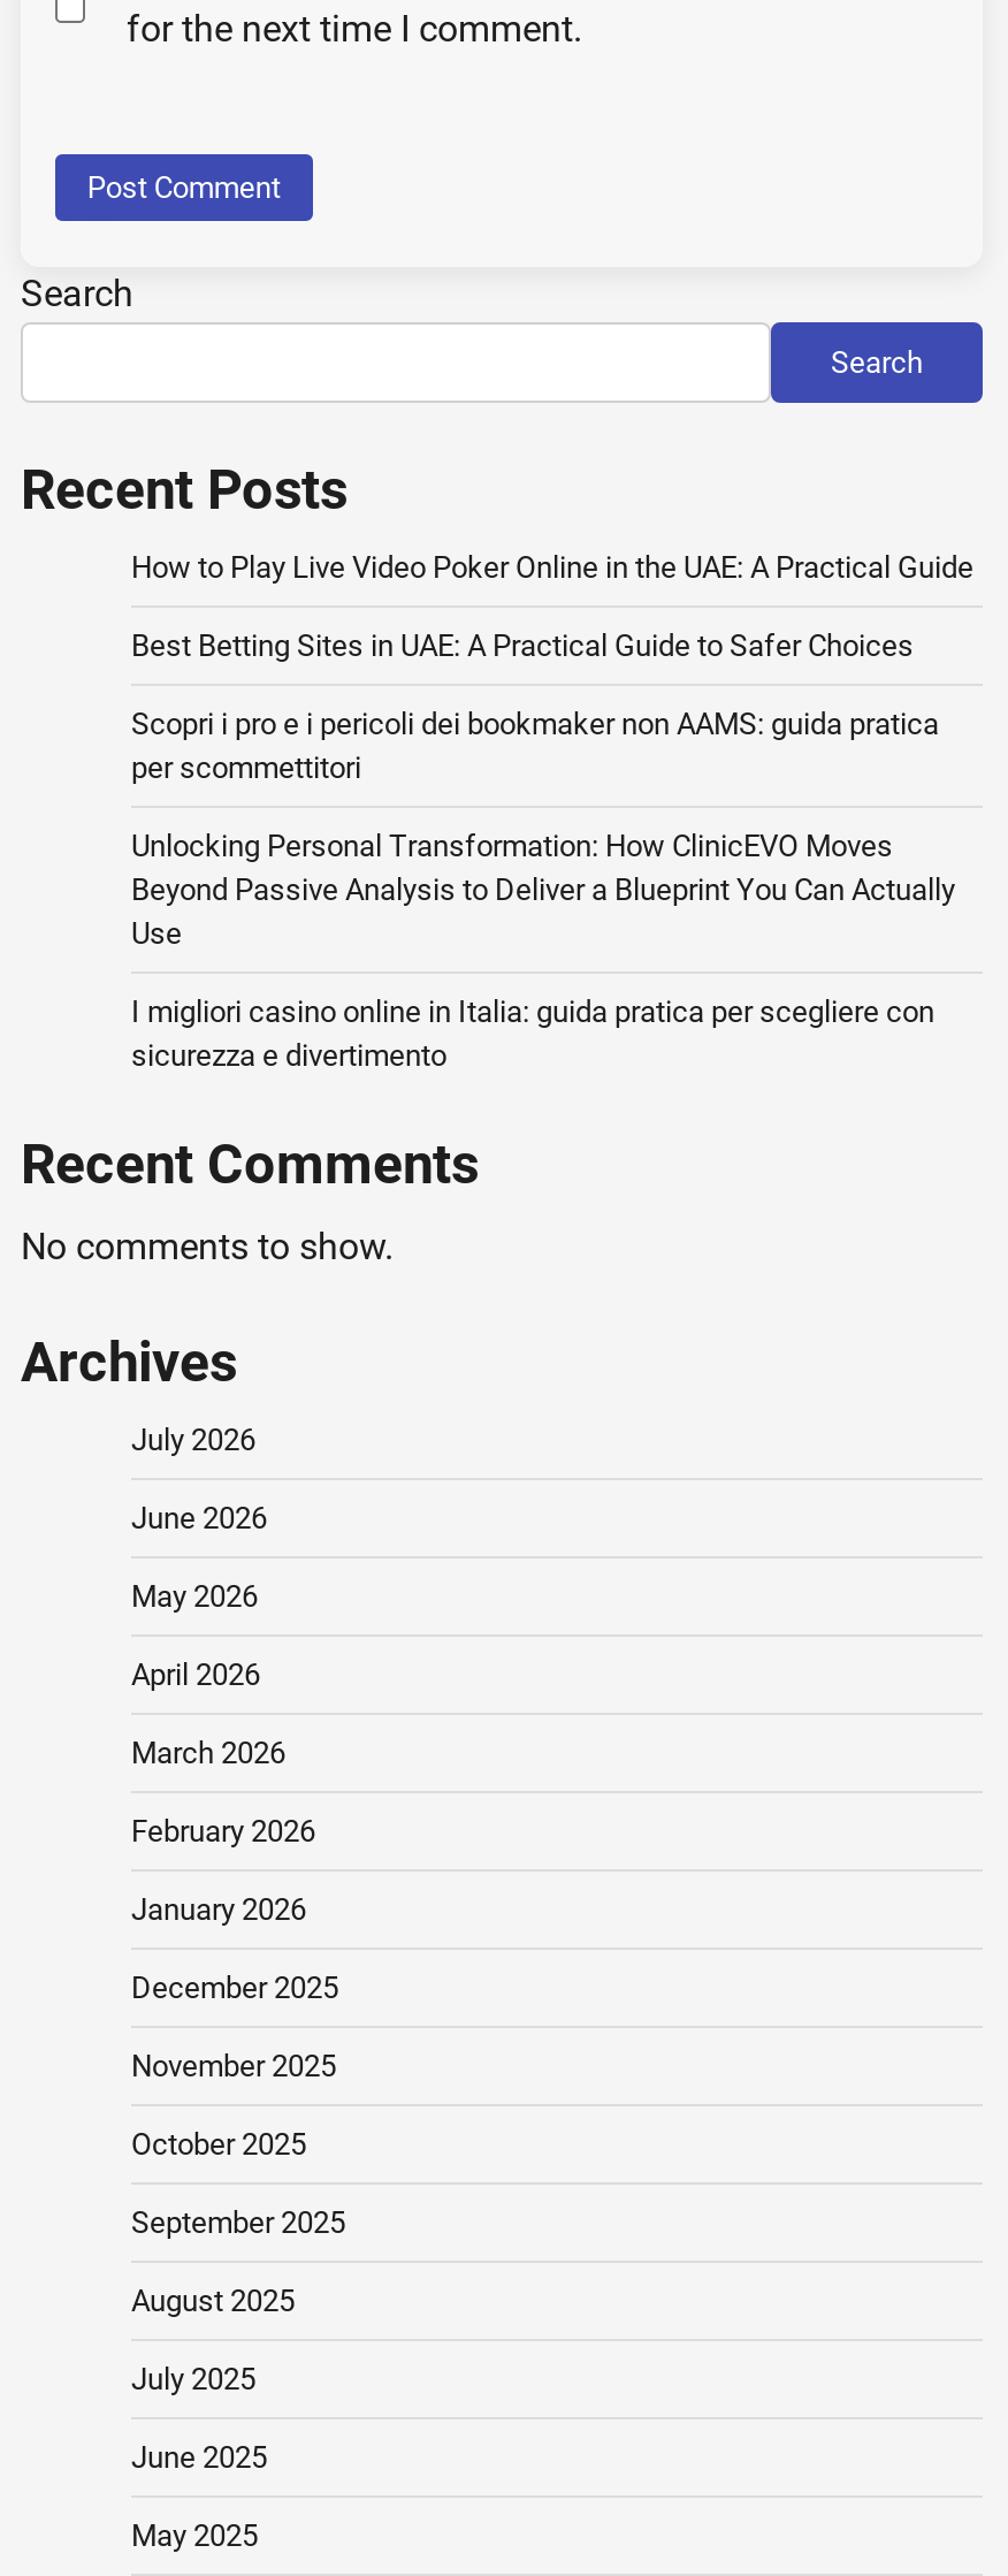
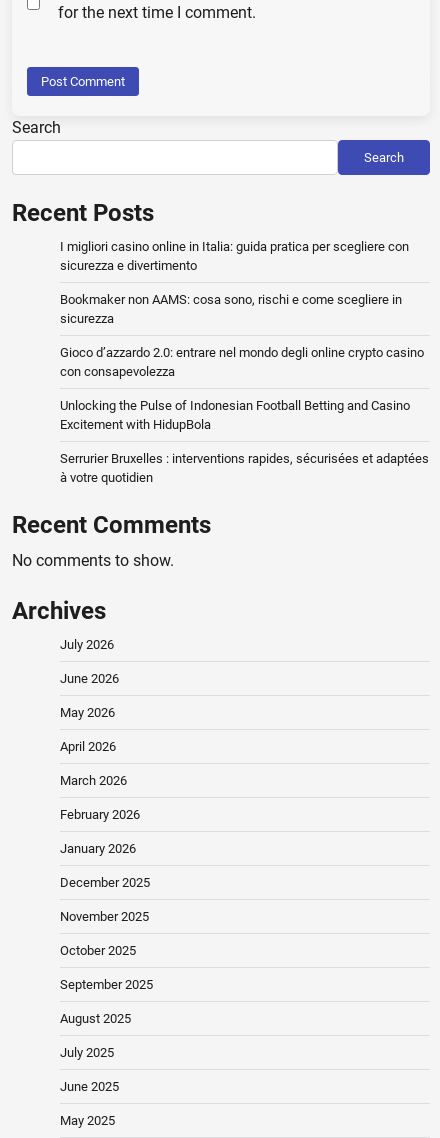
[131,551,973,952] How to Play Live Video Poker Online in the UAE: A Practical Guide | Best Betting Sites in UAE: A Practical Guide to Safer Choices | Scopri i pro e i pericoli dei bookmaker non AAMS: guida pratica | per scommettitori | Unlocking Personal Transformation: How ClinicEVO Moves | Beyond Passive Analysis to Deliver a Blueprint You Can Actually | Use -> none
moved [131,995,934,1074] -> [60,239,409,273]: I migliori casino online in Italia: guida pratica per scegliere con | sicurezza e divertimento
none -> [60,292,429,485] Bookmaker non AAMS: cosa sono, rischi e come scegliere in | sicurezza | Gioco d’azzardo 2.0: entrare nel mondo degli online crypto casino | con consapevolezza | Unlocking the Pulse of Indonesian Football Betting and Casino | Excitement with HidupBola | Serrurier Bruxelles : interventions rapides, sécurisées et adaptées | à votre quotidien

